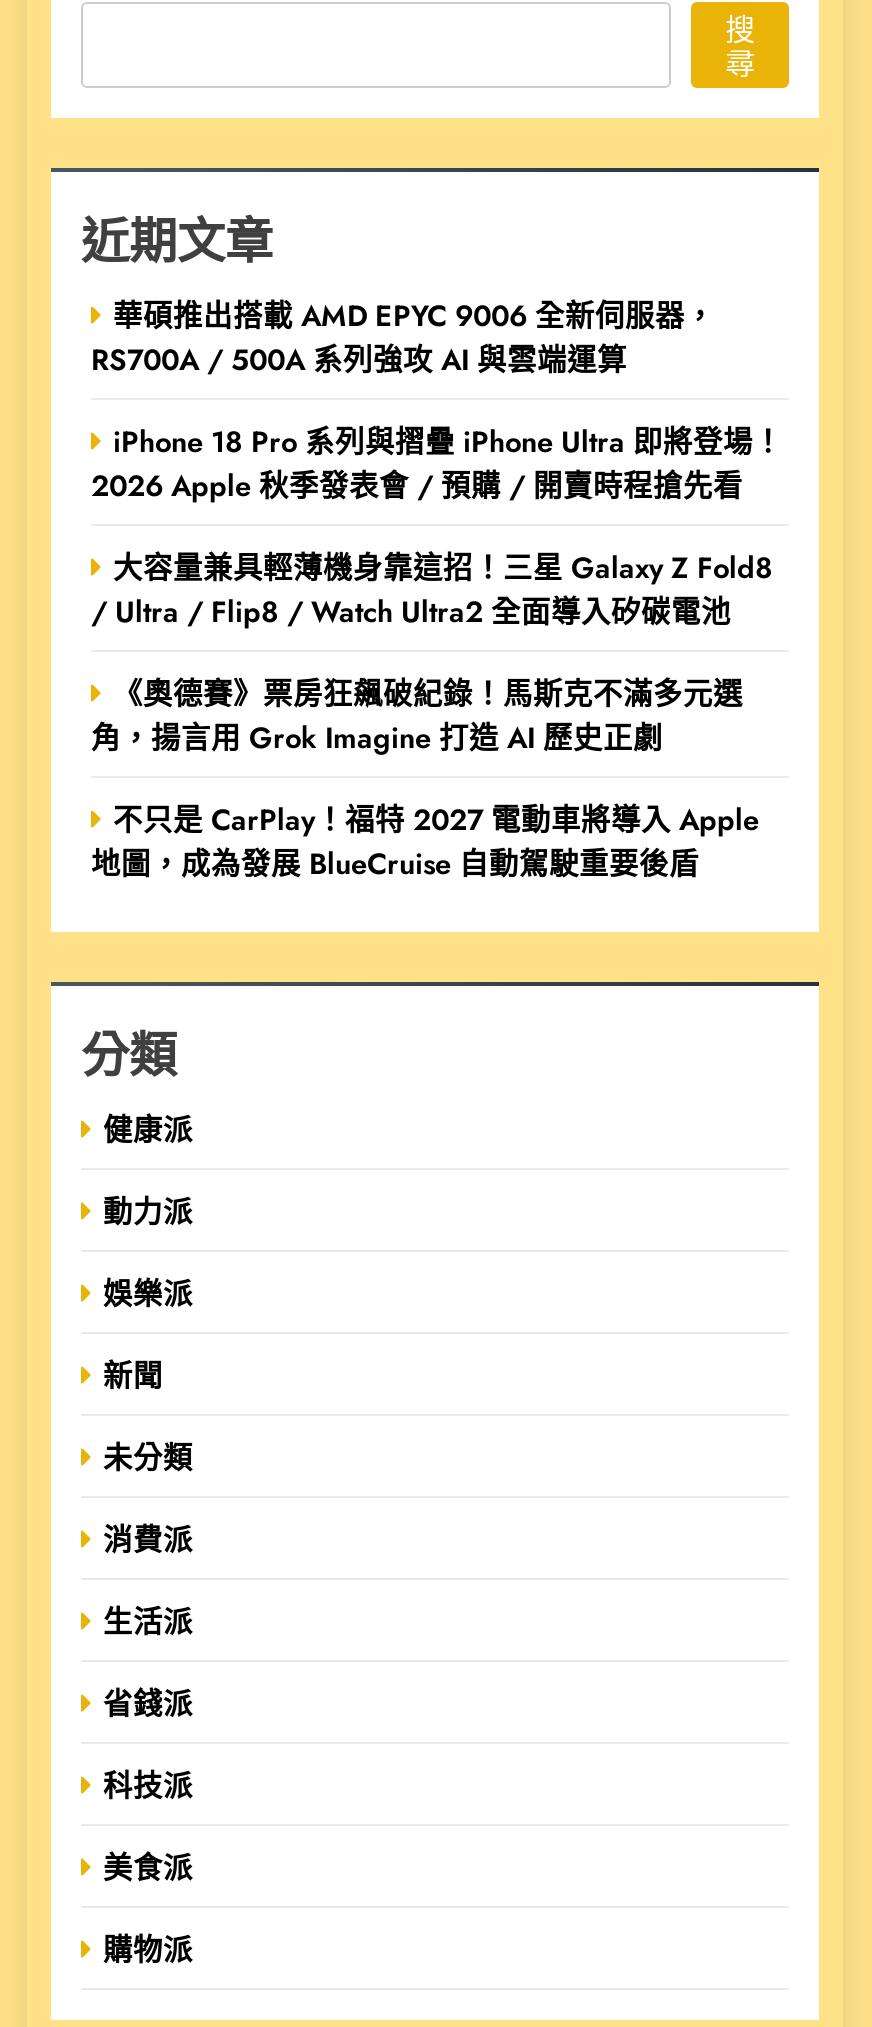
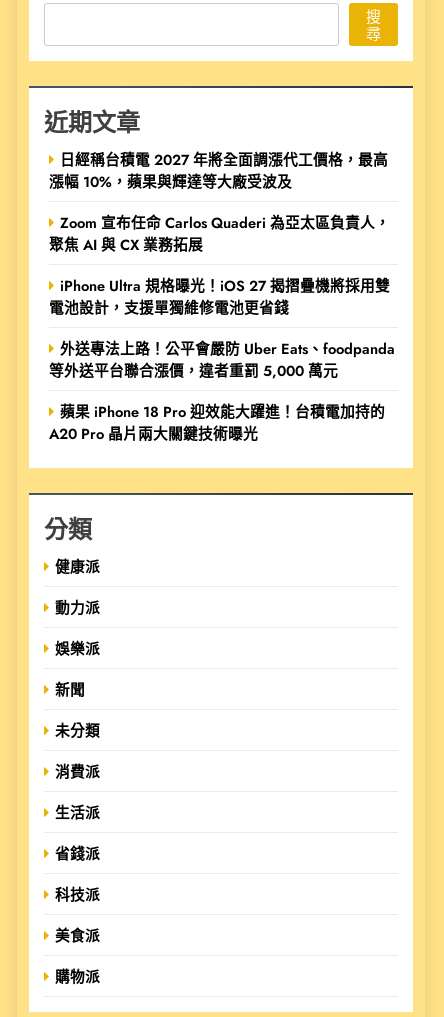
[91,294,715,380] 華碩推出搭載 AMD EPYC 9006 全新伺服器， | RS700A / 500A 系列強攻 AI 與雲端運算 -> [49,149,388,192] 日經稱台積電 2027 年將全面調漲代工價格，最高 | 漲幅 10%，蘋果與輝達等大廠受波及
[91,420,783,506] iPhone 18 Pro 系列與摺疊 iPhone Ultra 即將登場！ | 2026 Apple 秋季發表會 / 預購 / 開賣時程搶先看 -> [49,212,390,255] Zoom 宣布任命 Carlos Quaderi 為亞太區負責人， | 聚焦 AI 與 CX 業務拓展
[91,546,773,632] 大容量兼具輕薄機身靠這招！三星 Galaxy Z Fold8 | / Ultra / Flip8 / Watch Ultra2 全面導入矽碳電池 -> [49,275,390,318] iPhone Ultra 規格曝光！iOS 27 揭摺疊機將採用雙 | 電池設計，支援單獨維修電池更省錢
[91,672,743,758] 《奧德賽》票房狂飆破紀錄！馬斯克不滿多元選 | 角，揚言用 Grok Imagine 打造 AI 歷史正劇 -> [49,338,395,381] 外送專法上路！公平會嚴防 Uber Eats、foodpanda | 等外送平台聯合漲價，違者重罰 5,000 萬元
[91,798,759,884] 不只是 CarPlay！福特 2027 電動車將導入 Apple | 地圖，成為發展 BlueCruise 自動駕駛重要後盾 -> [49,401,385,444] 蘋果 iPhone 18 Pro 迎效能大躍進！台積電加持的 | A20 Pro 晶片兩大關鍵技術曝光

